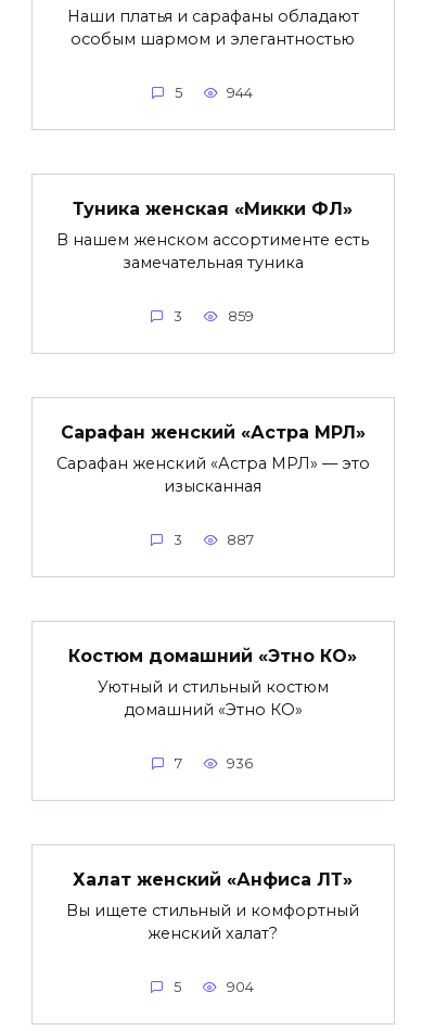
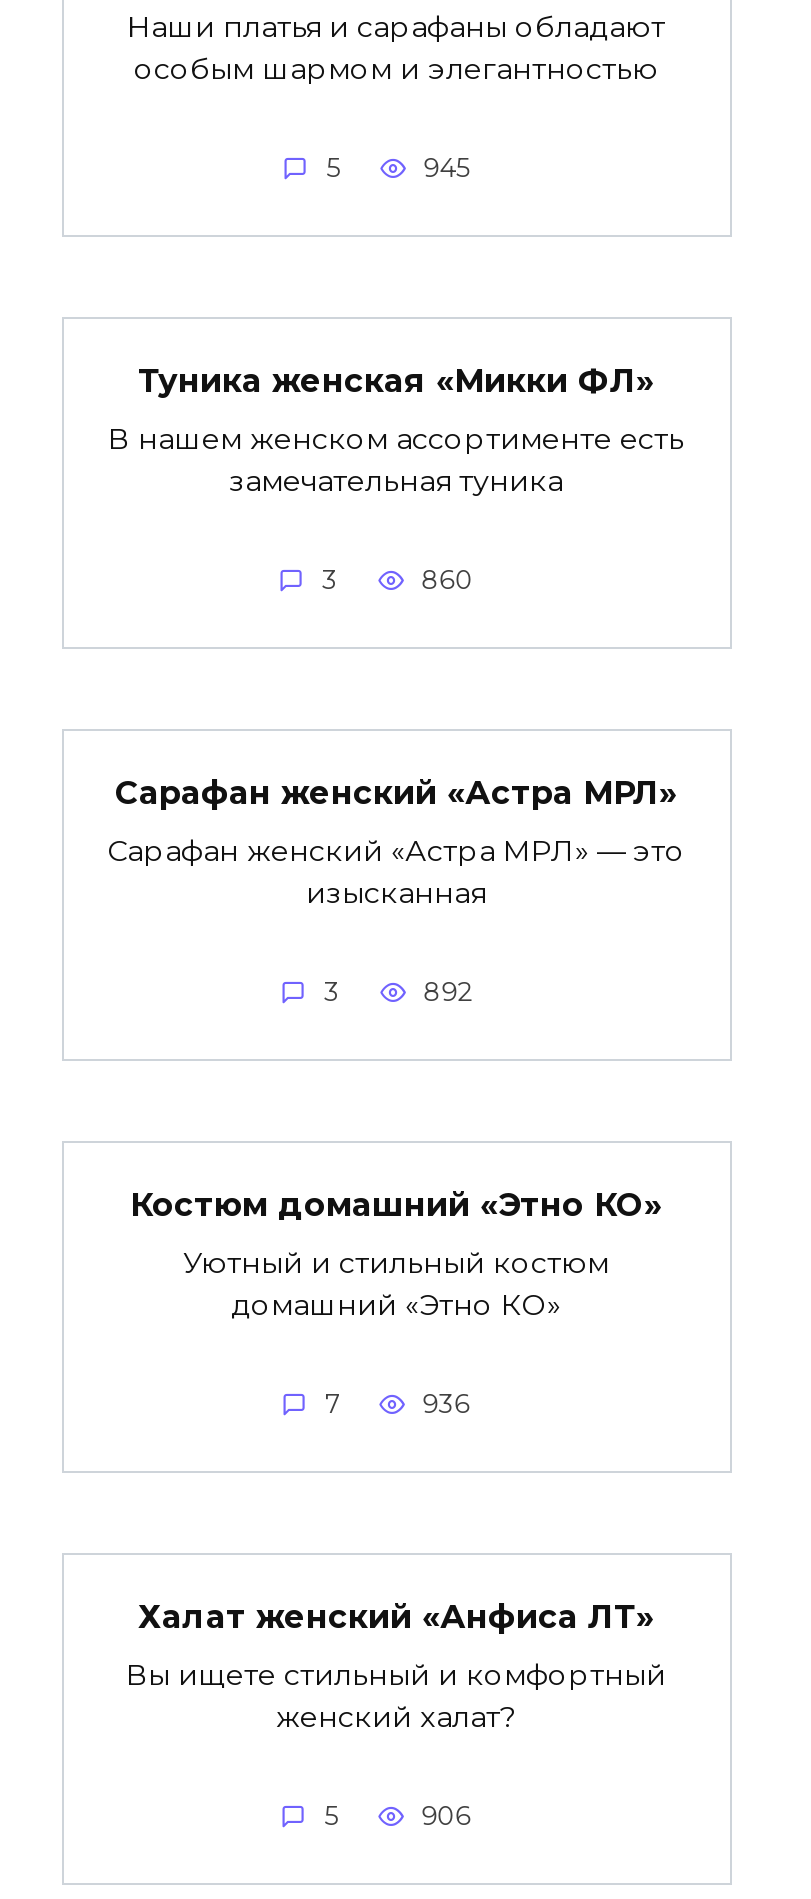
[227,85,253,101] 944 -> [424,153,470,183] 945
[228,308,254,325] 859 -> [422,565,474,595] 860
[227,532,254,548] 887 -> [424,977,472,1007] 892
[227,979,254,995] 904 -> [422,1801,472,1831] 906

